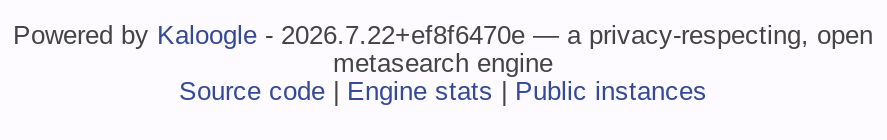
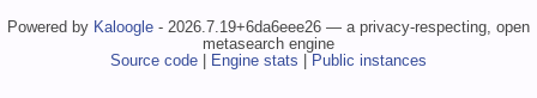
[13,19,873,49] Powered by Kaloogle - 2026.7.22+ef8f6470e — a privacy-respecting, open -> [7,18,530,35] Powered by Kaloogle - 2026.7.19+6da6eee26 — a privacy-respecting, open

